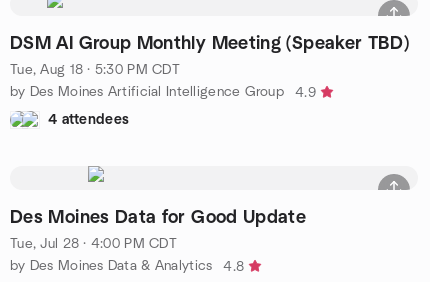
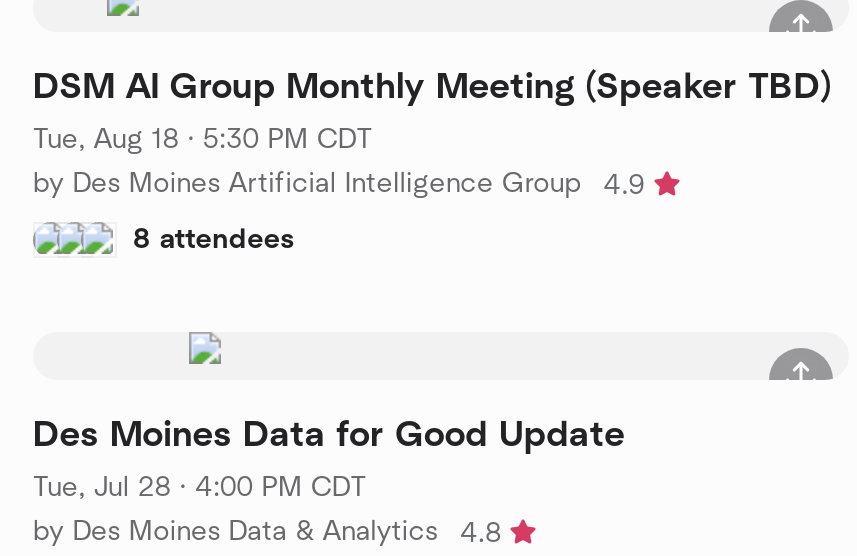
[48,112,129,126] 4 attendees -> [133,225,295,253] 8 attendees

